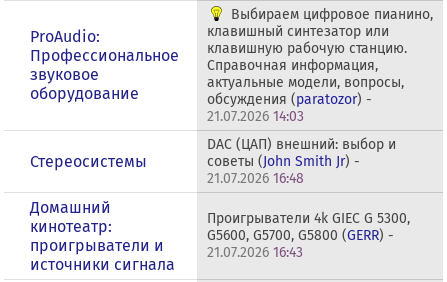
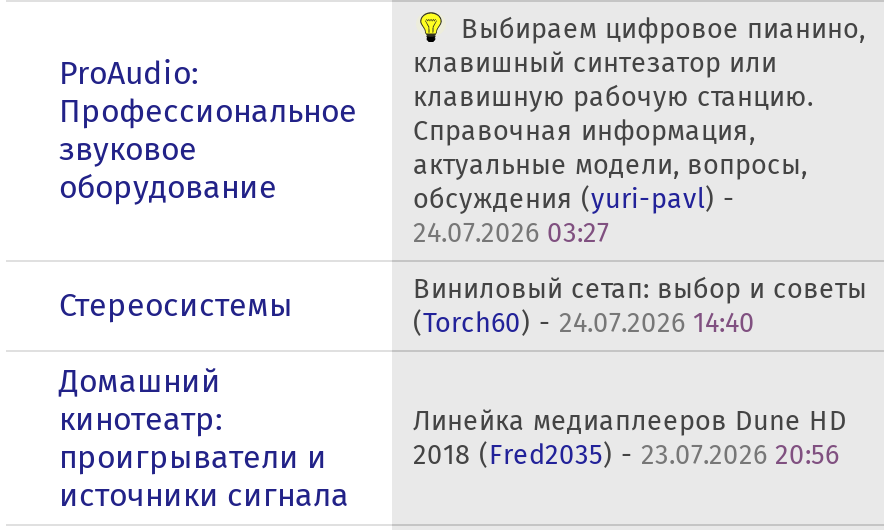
[207,91,372,108] обсуждения (paratozor) - -> [413,182,735,216] обсуждения (yuri-pavl) -
[207,108,304,125] 21.07.2026 14:03 -> [413,216,609,250] 24.07.2026 03:27
[207,136,396,187] DAC (ЦАП) внешний: выбор и | советы (John Smith Jr) - | 21.07.2026 16:48 -> [413,272,867,340] Виниловый сетап: выбор и советы | (Torch60) - 24.07.2026 14:40
[207,210,410,261] Проигрыватели 4k GIEC G 5300, | G5600, G5700, G5800 (GERR) - | 21.07.2026 16:43 -> [413,404,847,472] Линейка медиаплееров Dune HD | 2018 (Fred2035) - 23.07.2026 20:56

